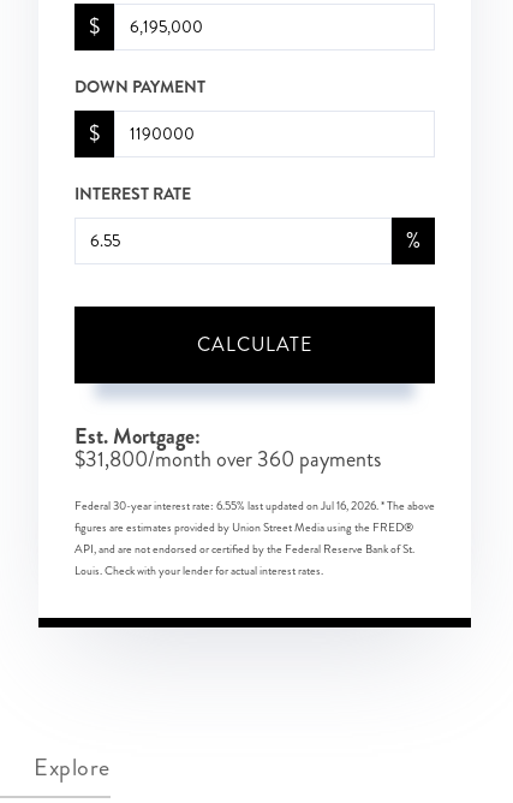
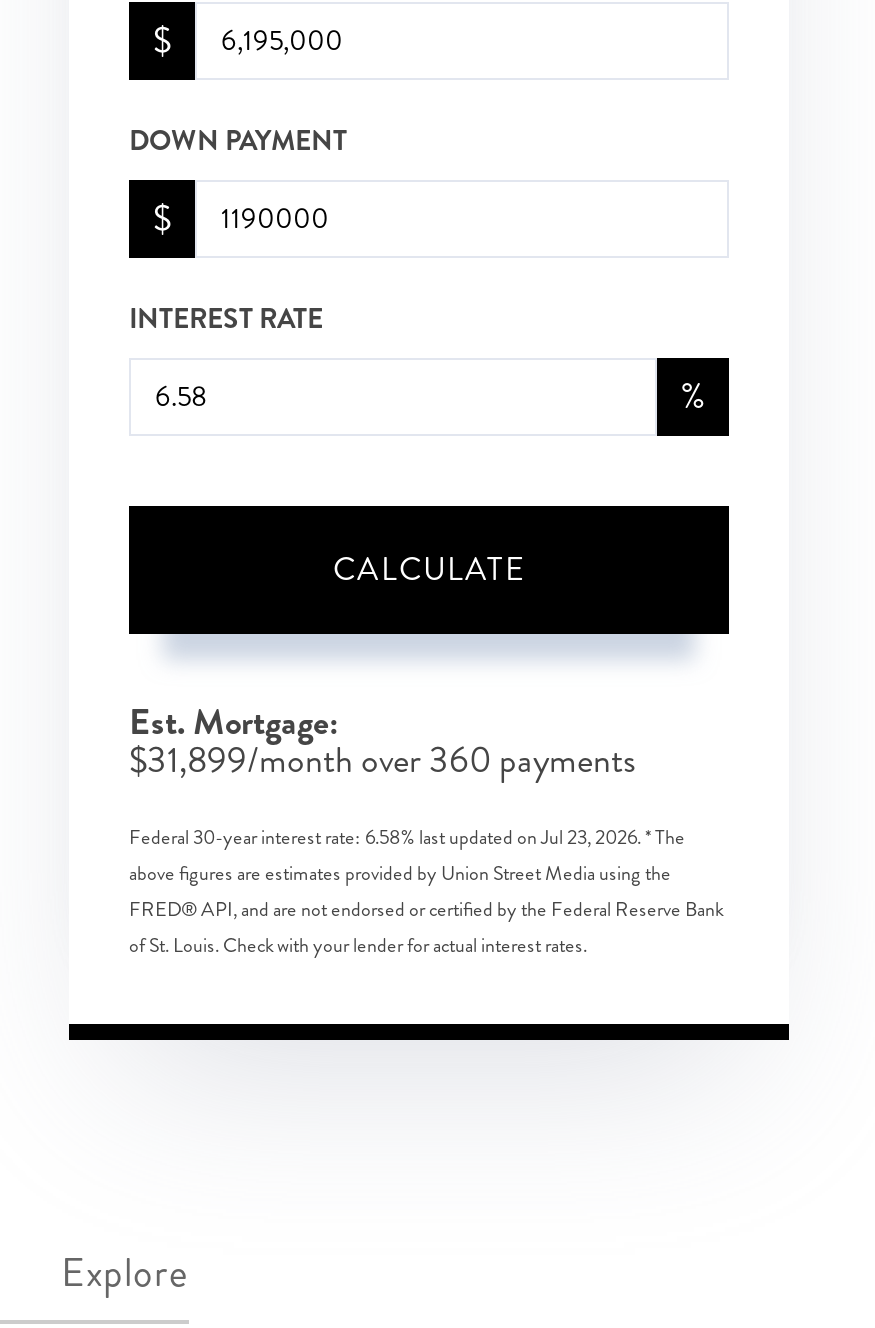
[74,443,381,475] $31,800/month over 360 payments -> [129,734,635,786] $31,899/month over 360 payments
[74,498,435,579] Federal 30-year interest rate: 6.55% last updated on Jul 16, 2026. * The above | figures are estimates provided by Union Street Media using the FRED® | API, and are not endorsed or certified by the Federal Reserve Bank of St. | Louis. Check with your lender for actual interest rates. -> [129,824,723,960] Federal 30-year interest rate: 6.58% last updated on Jul 23, 2026. * The | above figures are estimates provided by Union Street Media using the | FRED® API, and are not endorsed or certified by the Federal Reserve Bank | of St. Louis. Check with your lender for actual interest rates.

